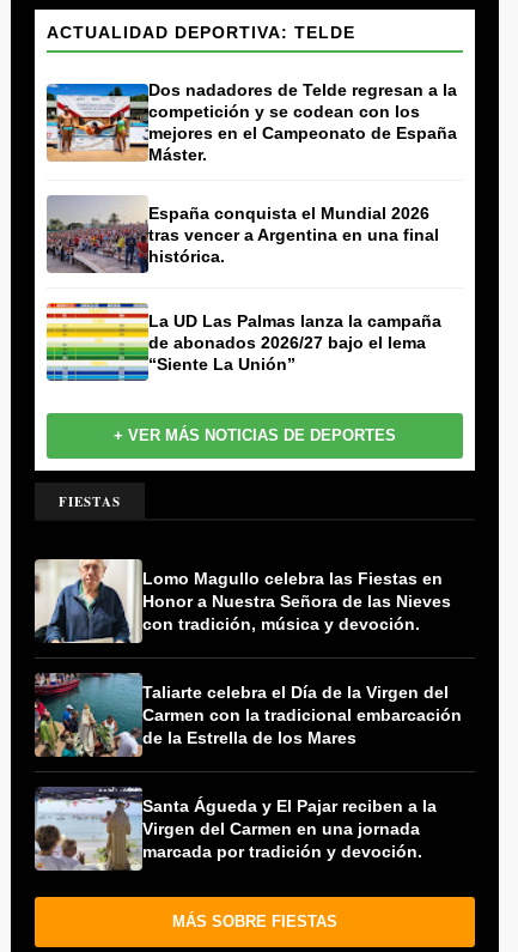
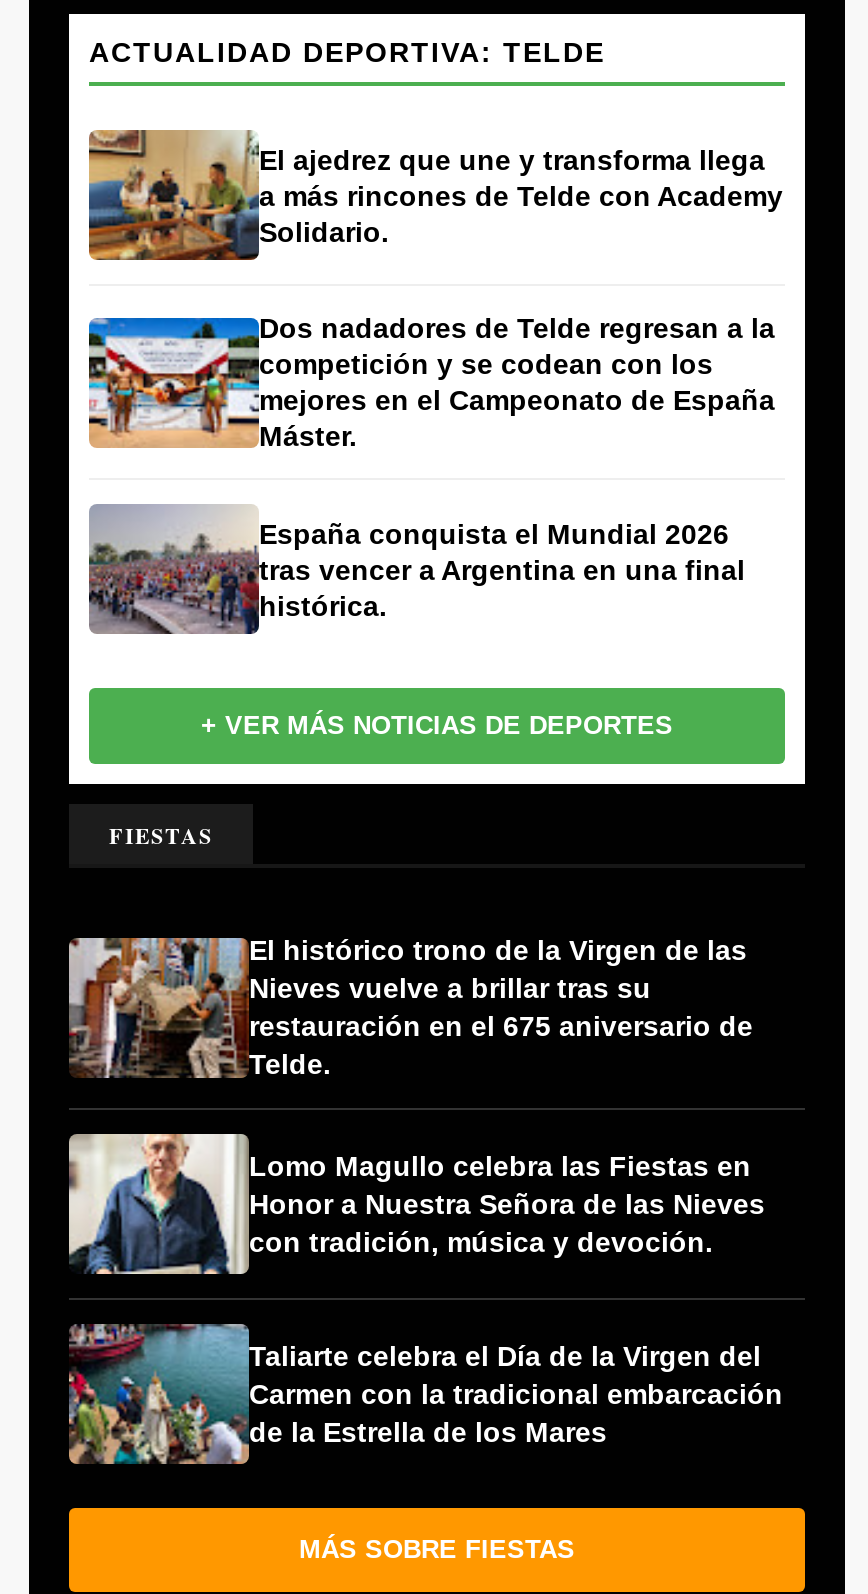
none -> [87,128,783,266] [image] | El ajedrez que une y transforma llega | a más rincones de Telde con Academy | Solidario.
moved [44,80,457,265] -> [85,312,775,621]: [image] | Dos nadadores de Telde regresan a la | competición y se codean con los | mejores en el Campeonato de España | Máster. | España conquista el Mundial 2026 | tras vencer a Argentina en una final | histórica.
[45,302,441,381] [image] | La UD Las Palmas lanza la campaña | de abonados 2026/27 bajo el lema | “Siente La Unión” -> none
none -> [69,932,753,1080] [image] | El histórico trono de la Virgen de las | Nieves vuelve a brillar tras su | restauración en el 675 aniversario de | Telde.
moved [32,557,462,747] -> [65,1130,783,1447]: [image] | Lomo Magullo celebra las Fiestas en | Honor a Nuestra Señora de las Nieves | con tradición, música y devoción. | Taliarte celebra el Día de la Virgen del | Carmen con la tradicional embarcación | de la Estrella de los Mares
[33,787,437,872] [image] | Santa Águeda y El Pajar reciben a la | Virgen del Carmen en una jornada | marcada por tradición y devoción. -> none

